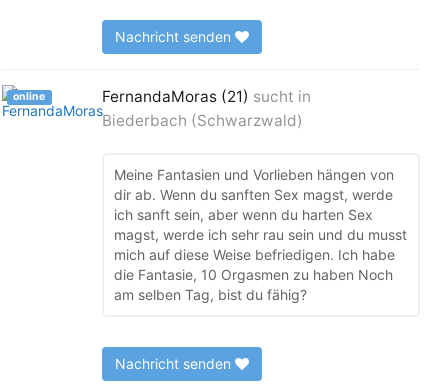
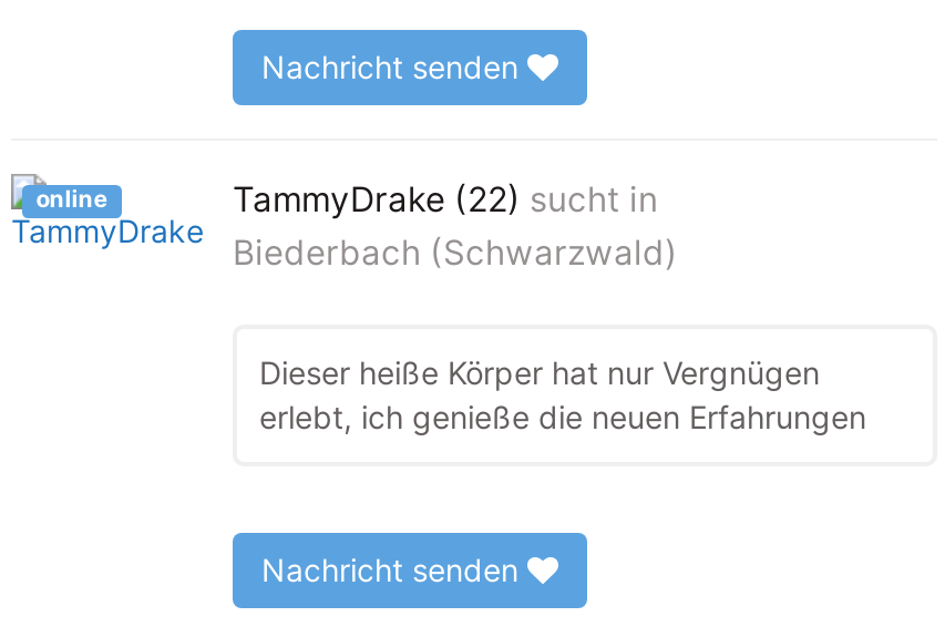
[102,87,311,106] FernandaMoras (21) sucht in -> [233,178,658,220] TammyDrake (22) sucht in
[114,166,407,303] Meine Fantasien und Vorlieben hängen von | dir ab. Wenn du sanften Sex magst, werde | ich sanft sein, aber wenn du harten Sex | magst, werde ich sehr rau sein und du musst | mich auf diese Weise befriedigen. Ich habe | die Fantasie, 10 Orgasmen zu haben Noch | am selben Tag, bist du fähig? -> [259,353,866,435] Dieser heiße Körper hat nur Vergnügen | erlebt, ich genieße die neuen Erfahrungen

